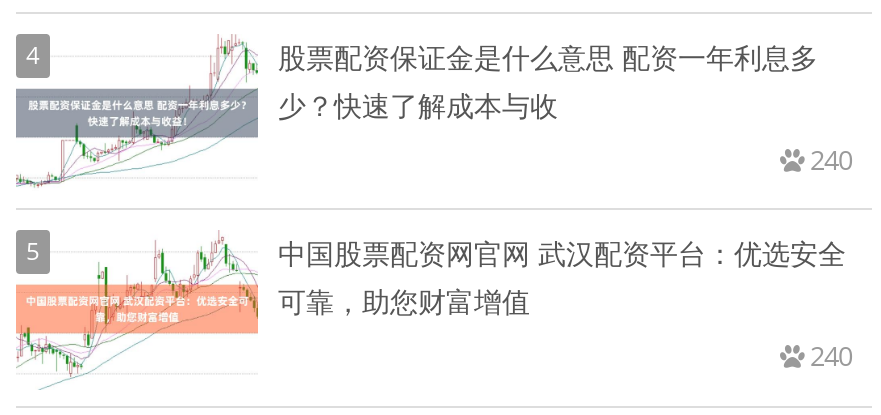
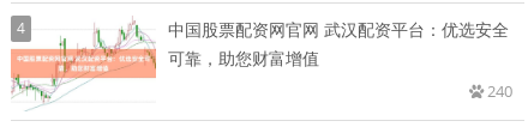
[14,33,852,267] [image] | 股票配资保证金是什么意思 配资一年利息多 | 少？快速了解成本与收 | 240 | 5 -> none

